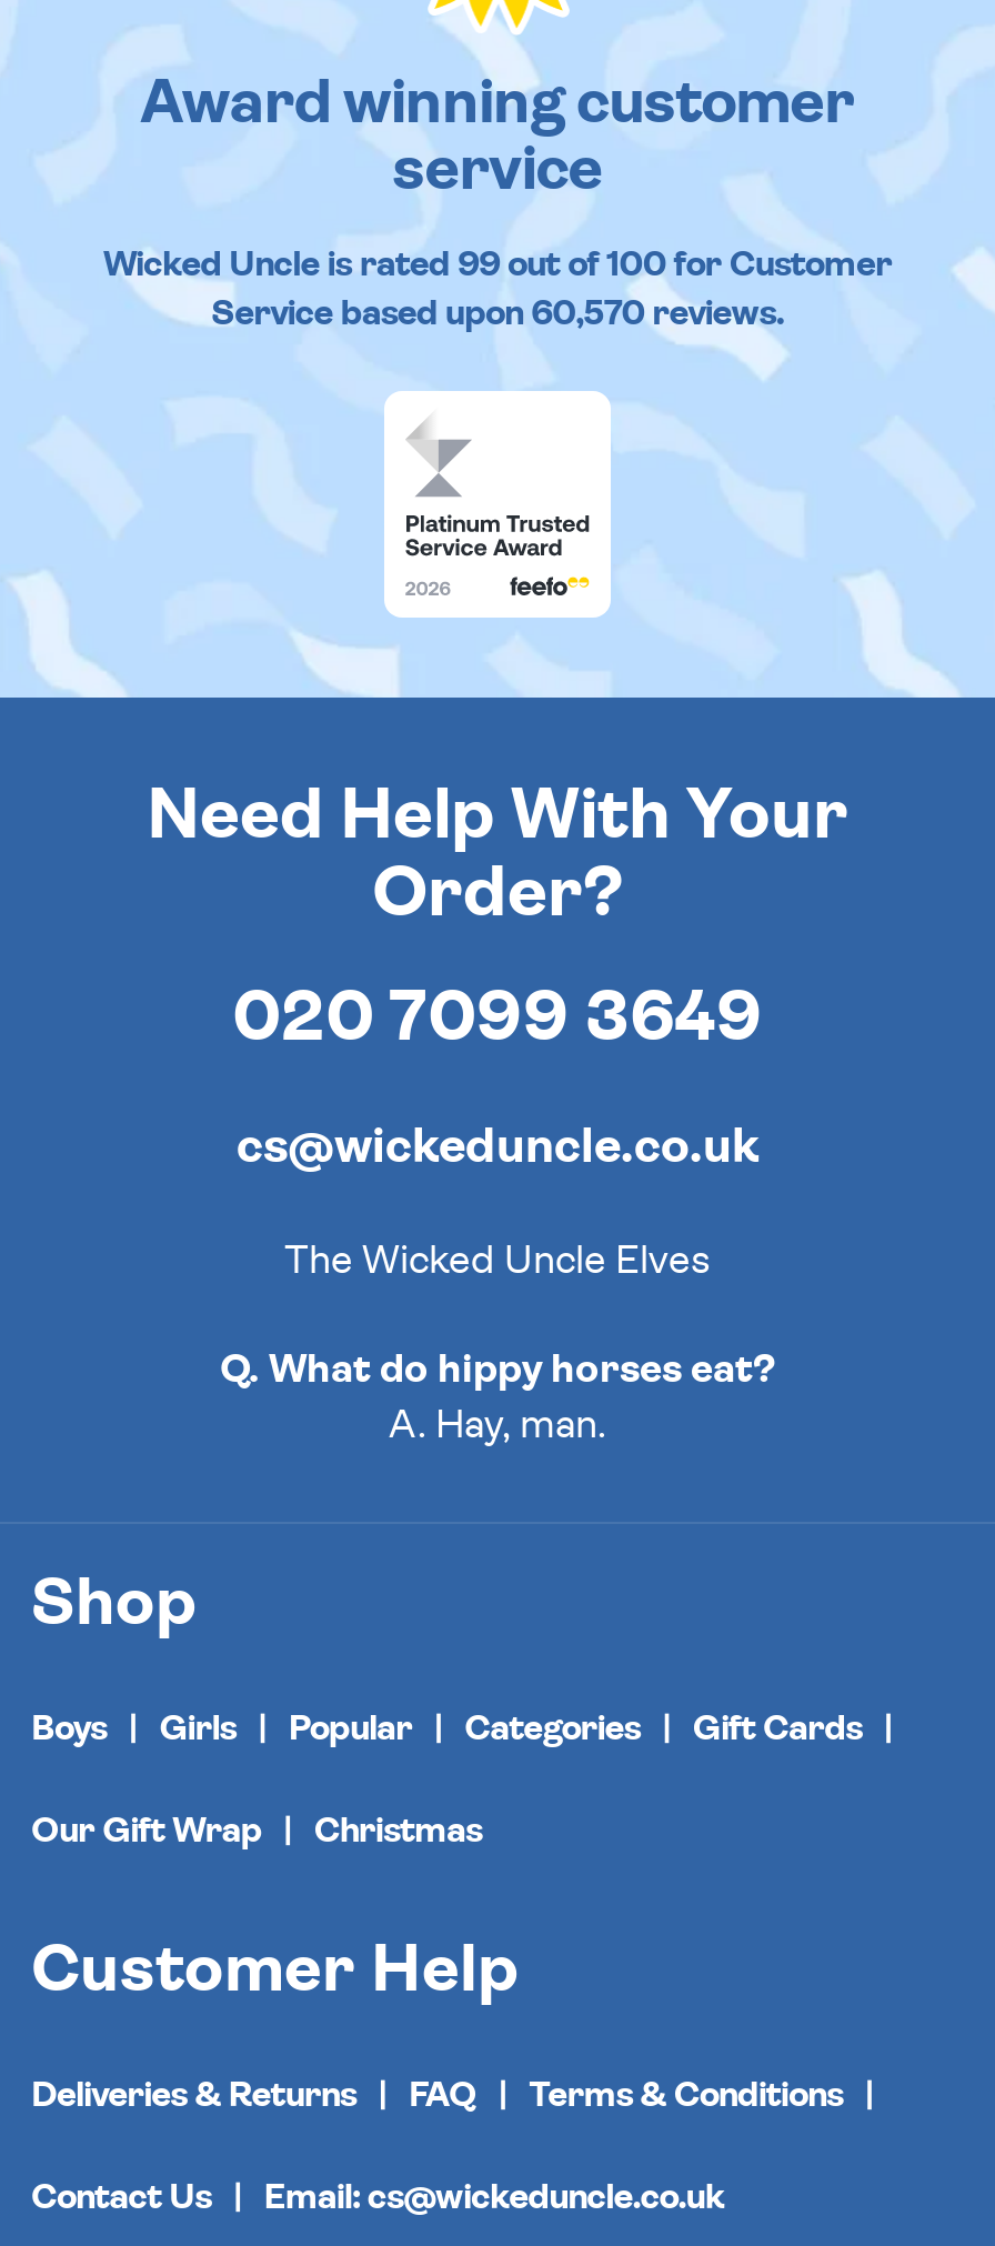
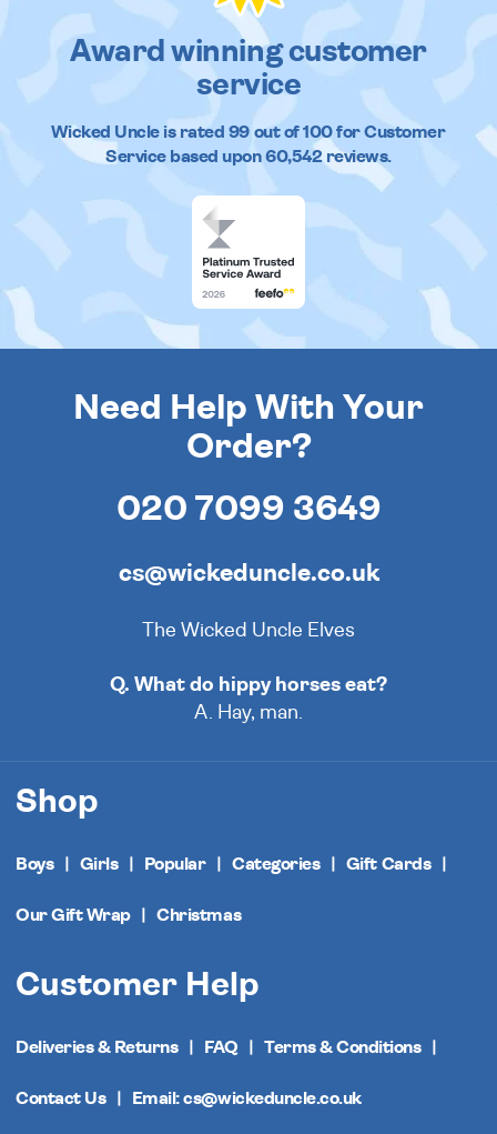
[211,295,784,330] Service based upon 60,570 reviews. -> [106,147,391,165] Service based upon 60,542 reviews.

